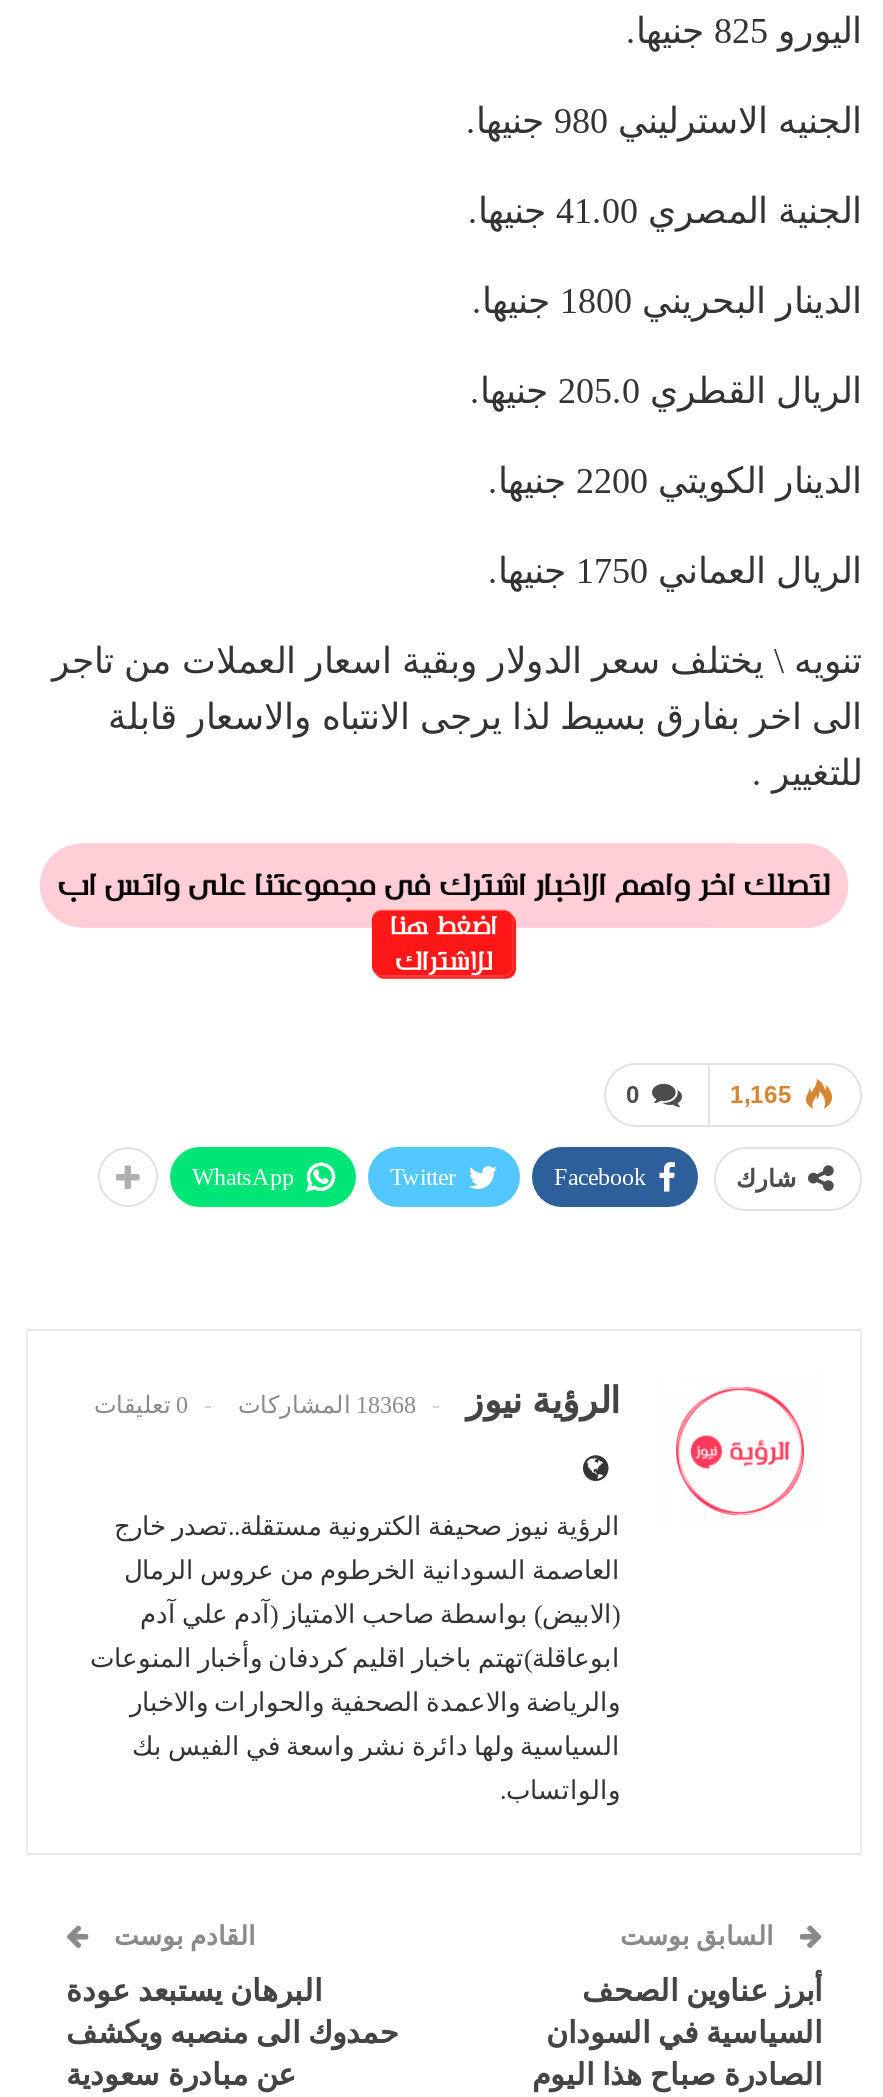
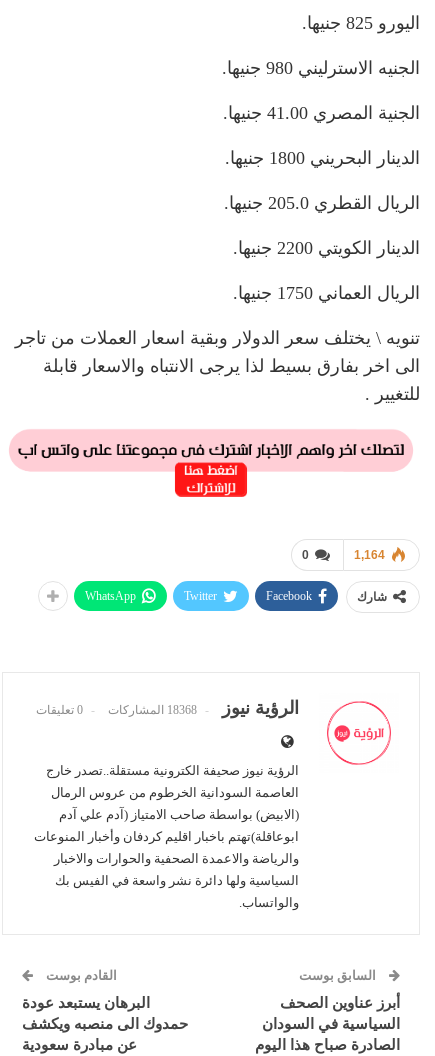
[730,1081,792,1109] 1,165 -> [354,548,385,562] 1,164

